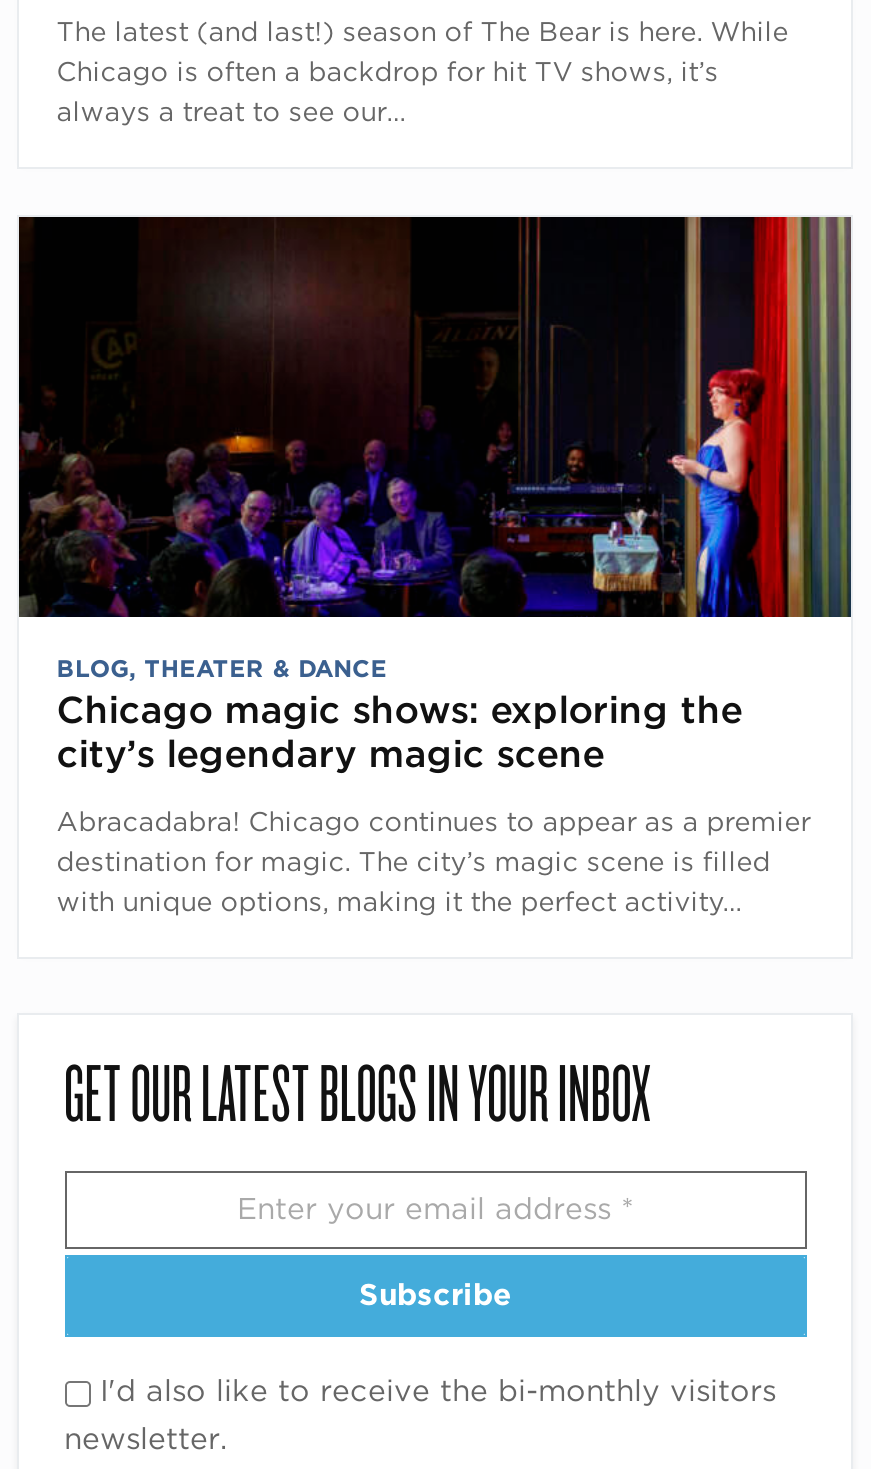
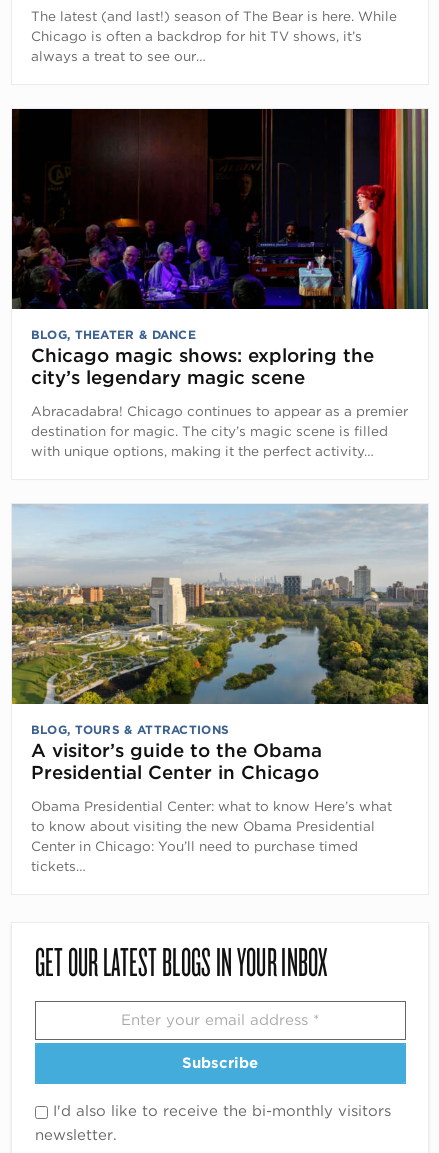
none -> [11,503,428,874] [image] | BLOG, TOURS & ATTRACTIONS | A visitor’s guide to the Obama | Presidential Center in Chicago | Obama Presidential Center: what to know Here’s what | to know about visiting the new Obama Presidential | Center in Chicago: You’ll need to purchase timed | tickets…

